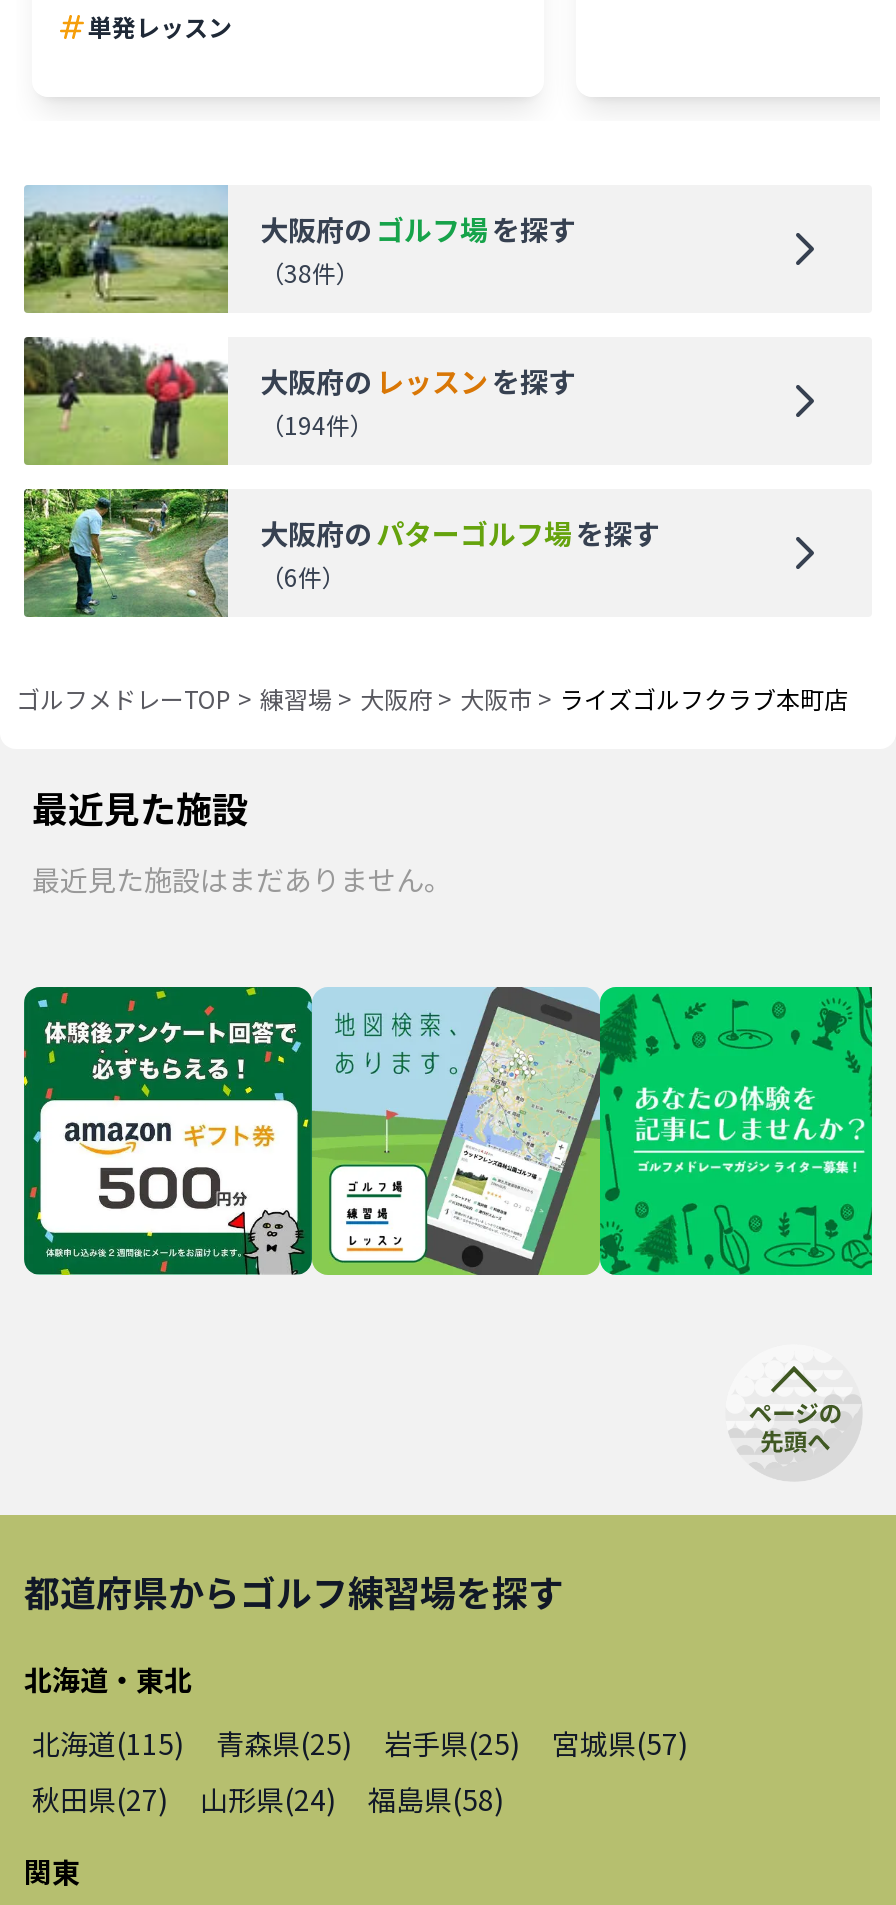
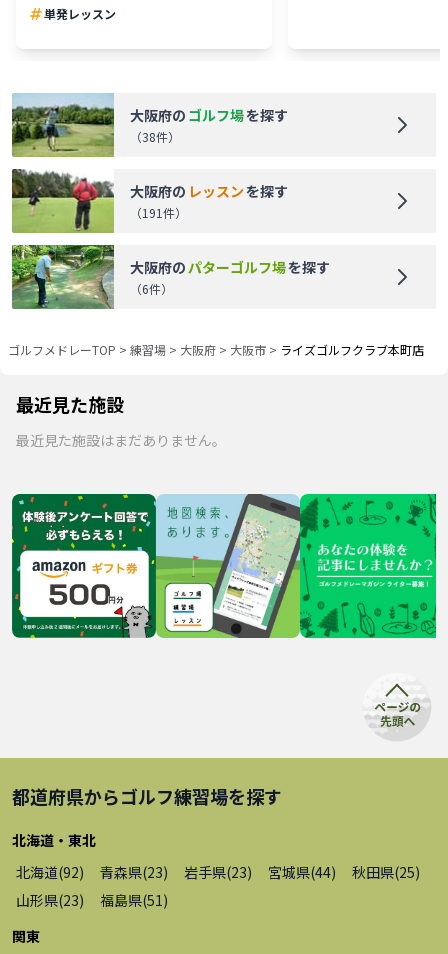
[260,406,374,440] （194件） -> [130,204,187,221] （191件）
[32,1722,184,1762] 北海道(115) -> [16,862,84,882] 北海道(92)
[216,1722,352,1762] 青森県(25) -> [100,862,168,882] 青森県(23)
[384,1722,520,1762] 岩手県(25) -> [184,862,252,882] 岩手県(23)
[552,1722,688,1762] 宮城県(57) -> [268,862,336,882] 宮城県(44)
[32,1778,168,1818] 秋田県(27) -> [352,862,420,882] 秋田県(25)
[200,1778,336,1818] 山形県(24) -> [16,890,84,910] 山形県(23)
[368,1778,504,1818] 福島県(58) -> [100,890,168,910] 福島県(51)

